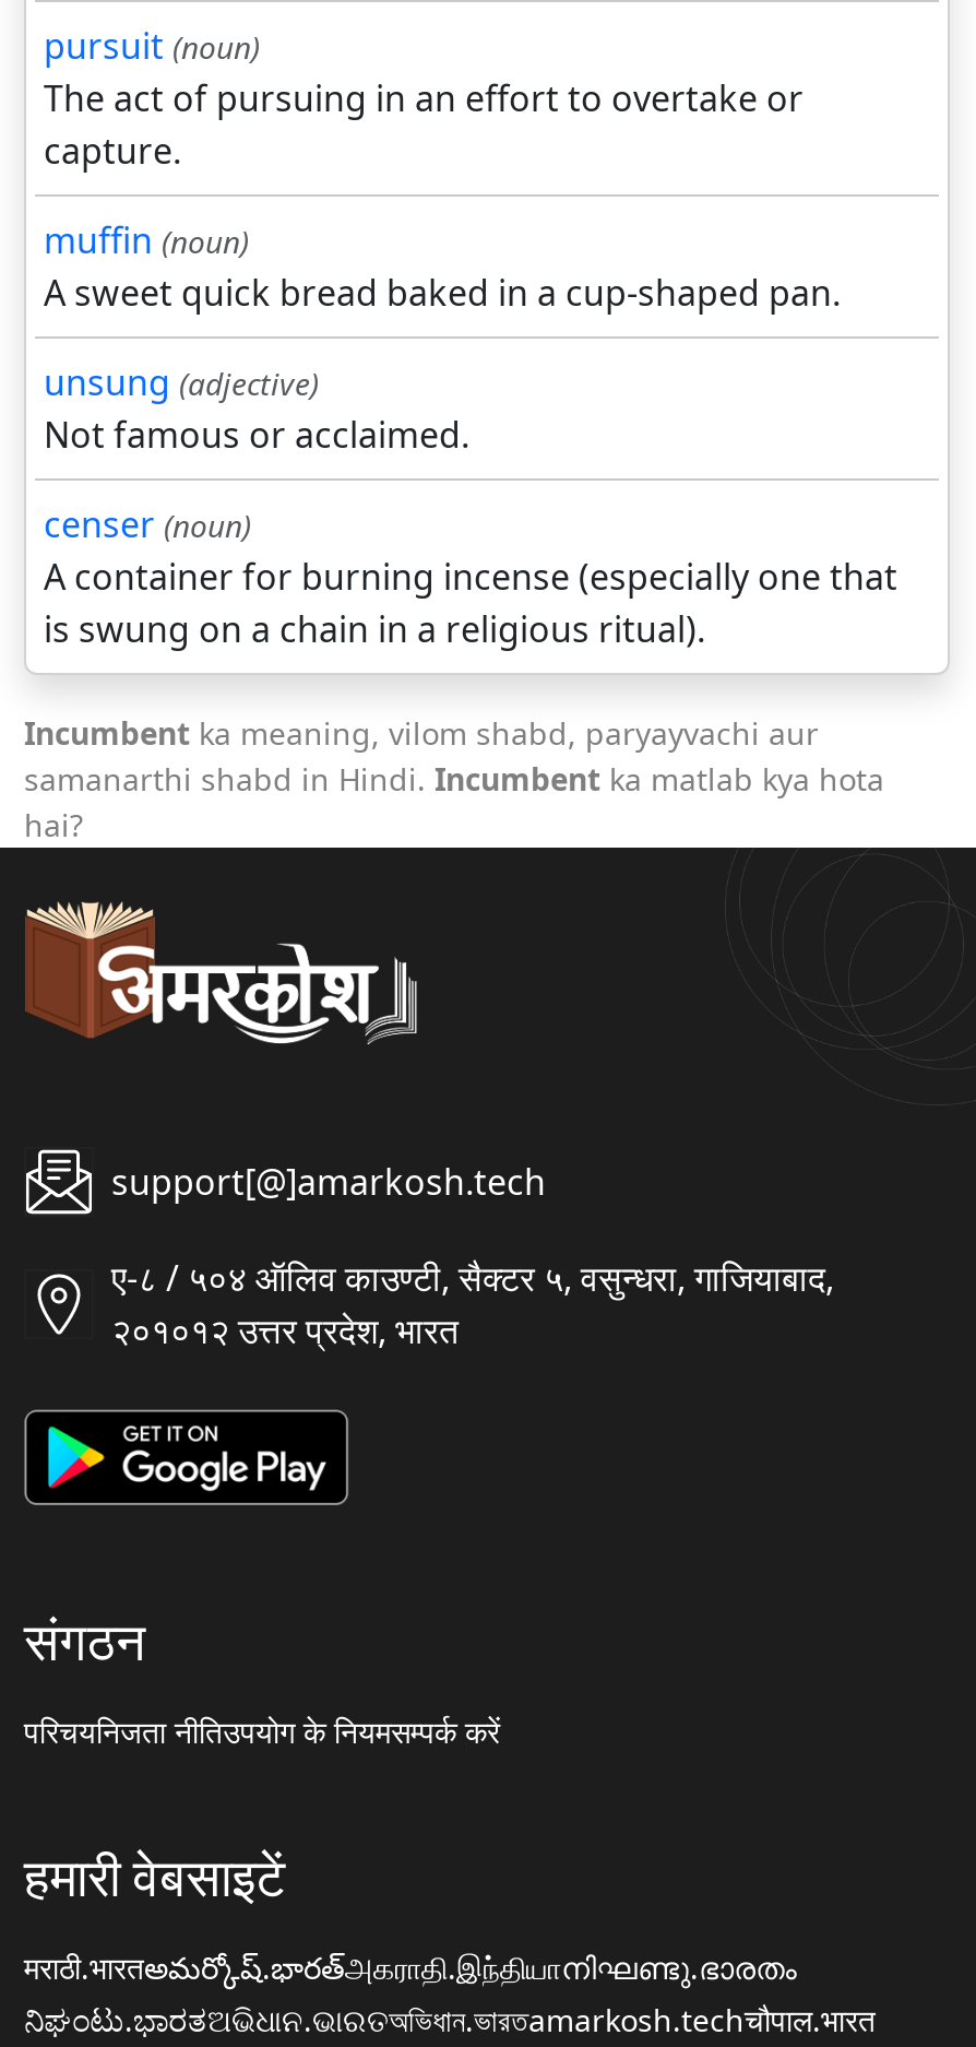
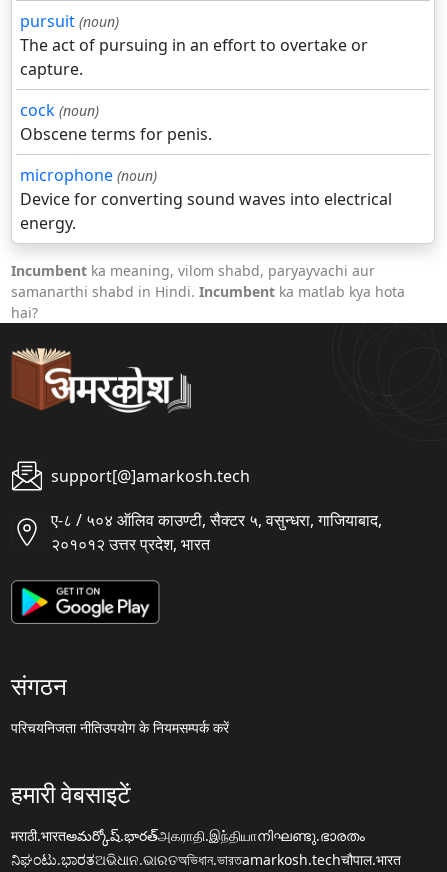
[44,217,897,654] muffin (noun) | A sweet quick bread baked in a cup-shaped pan. | unsung (adjective) | Not famous or acclaimed. | censer (noun) | A container for burning incense (especially one that | is swung on a chain in a religious ritual). -> [20,99,392,234] cock (noun) | Obscene terms for penis. | microphone (noun) | Device for converting sound waves into electrical | energy.

